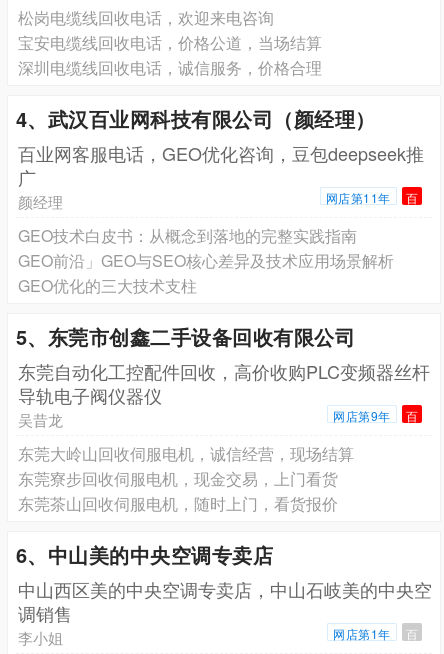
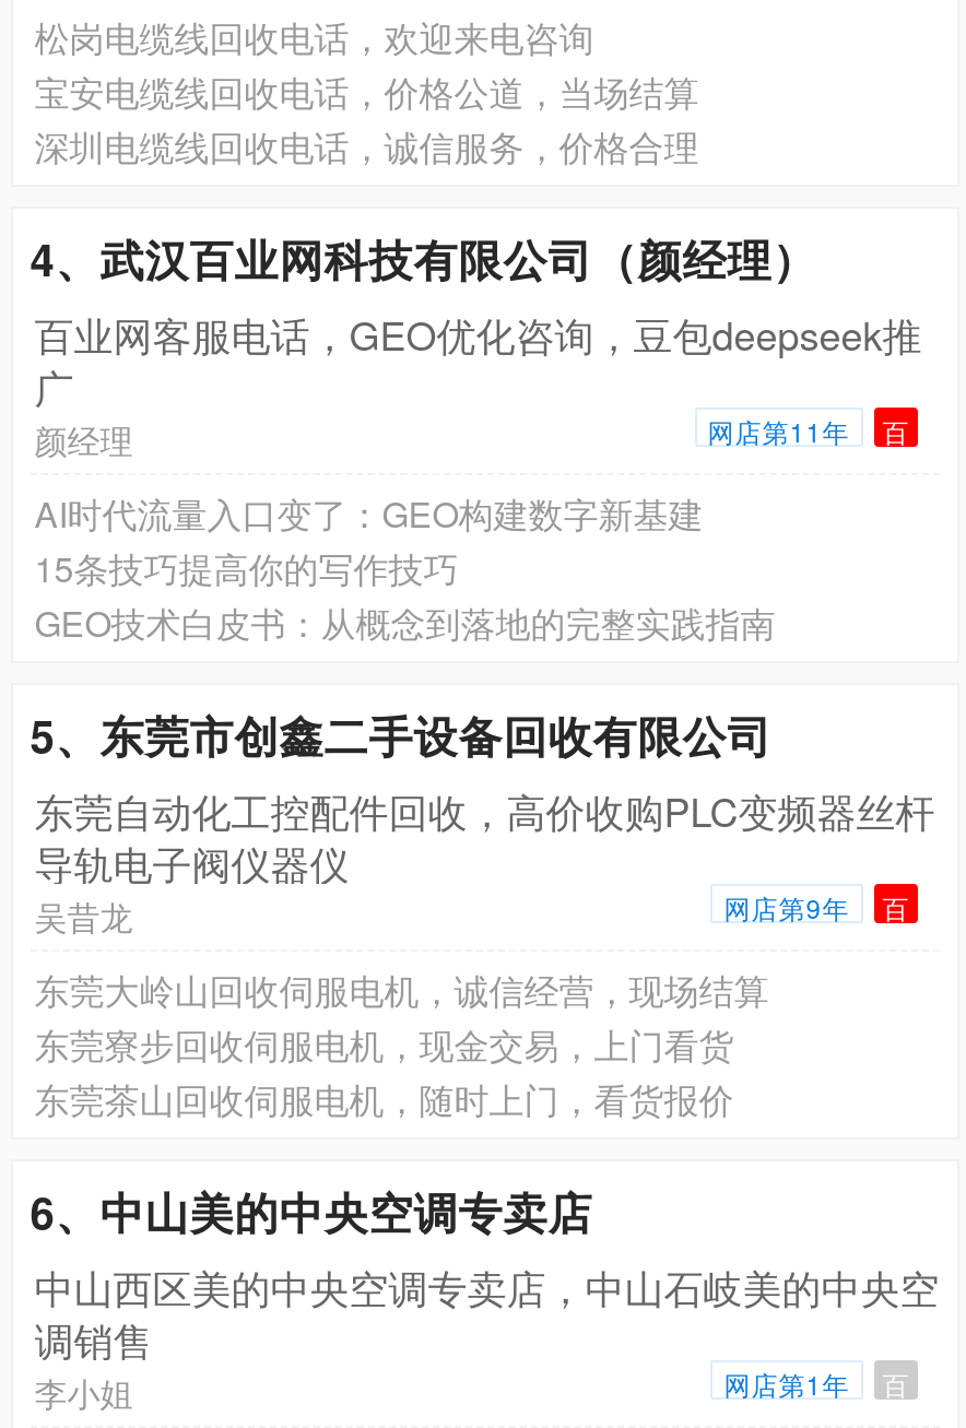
none -> [34,488,703,593] AI时代流量入口变了：GEO构建数字新基建 | 15条技巧提高你的写作技巧
moved [18,224,357,247] -> [34,597,775,647]: GEO技术白皮书：从概念到落地的完整实践指南
[18,249,394,297] GEO前沿」GEO与SEO核心差异及技术应用场景解析 | GEO优化的三大技术支柱 -> none

